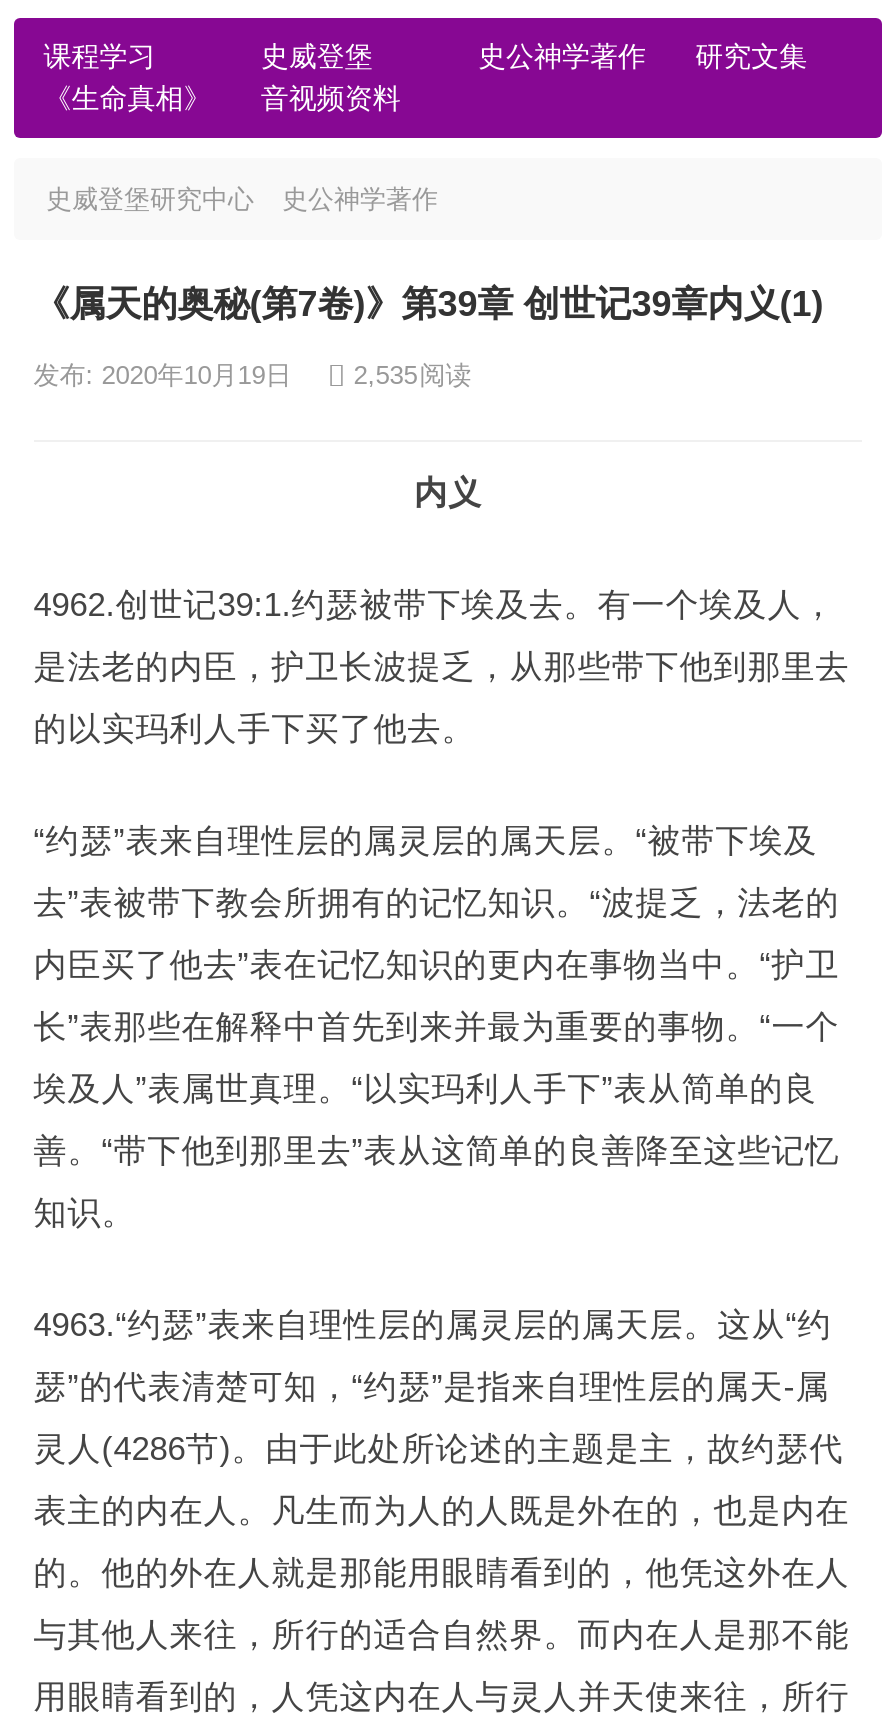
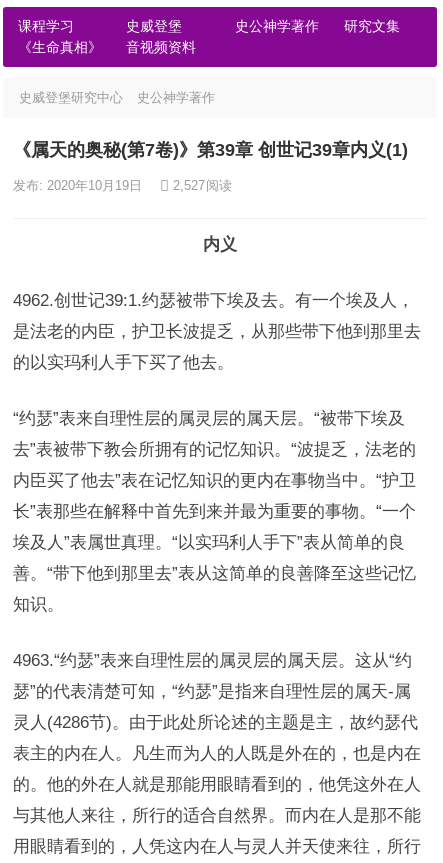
[33,360,471,390] 发布: 2020年10月19日 2,535阅读 -> [13,178,232,193] 发布: 2020年10月19日 2,527阅读

